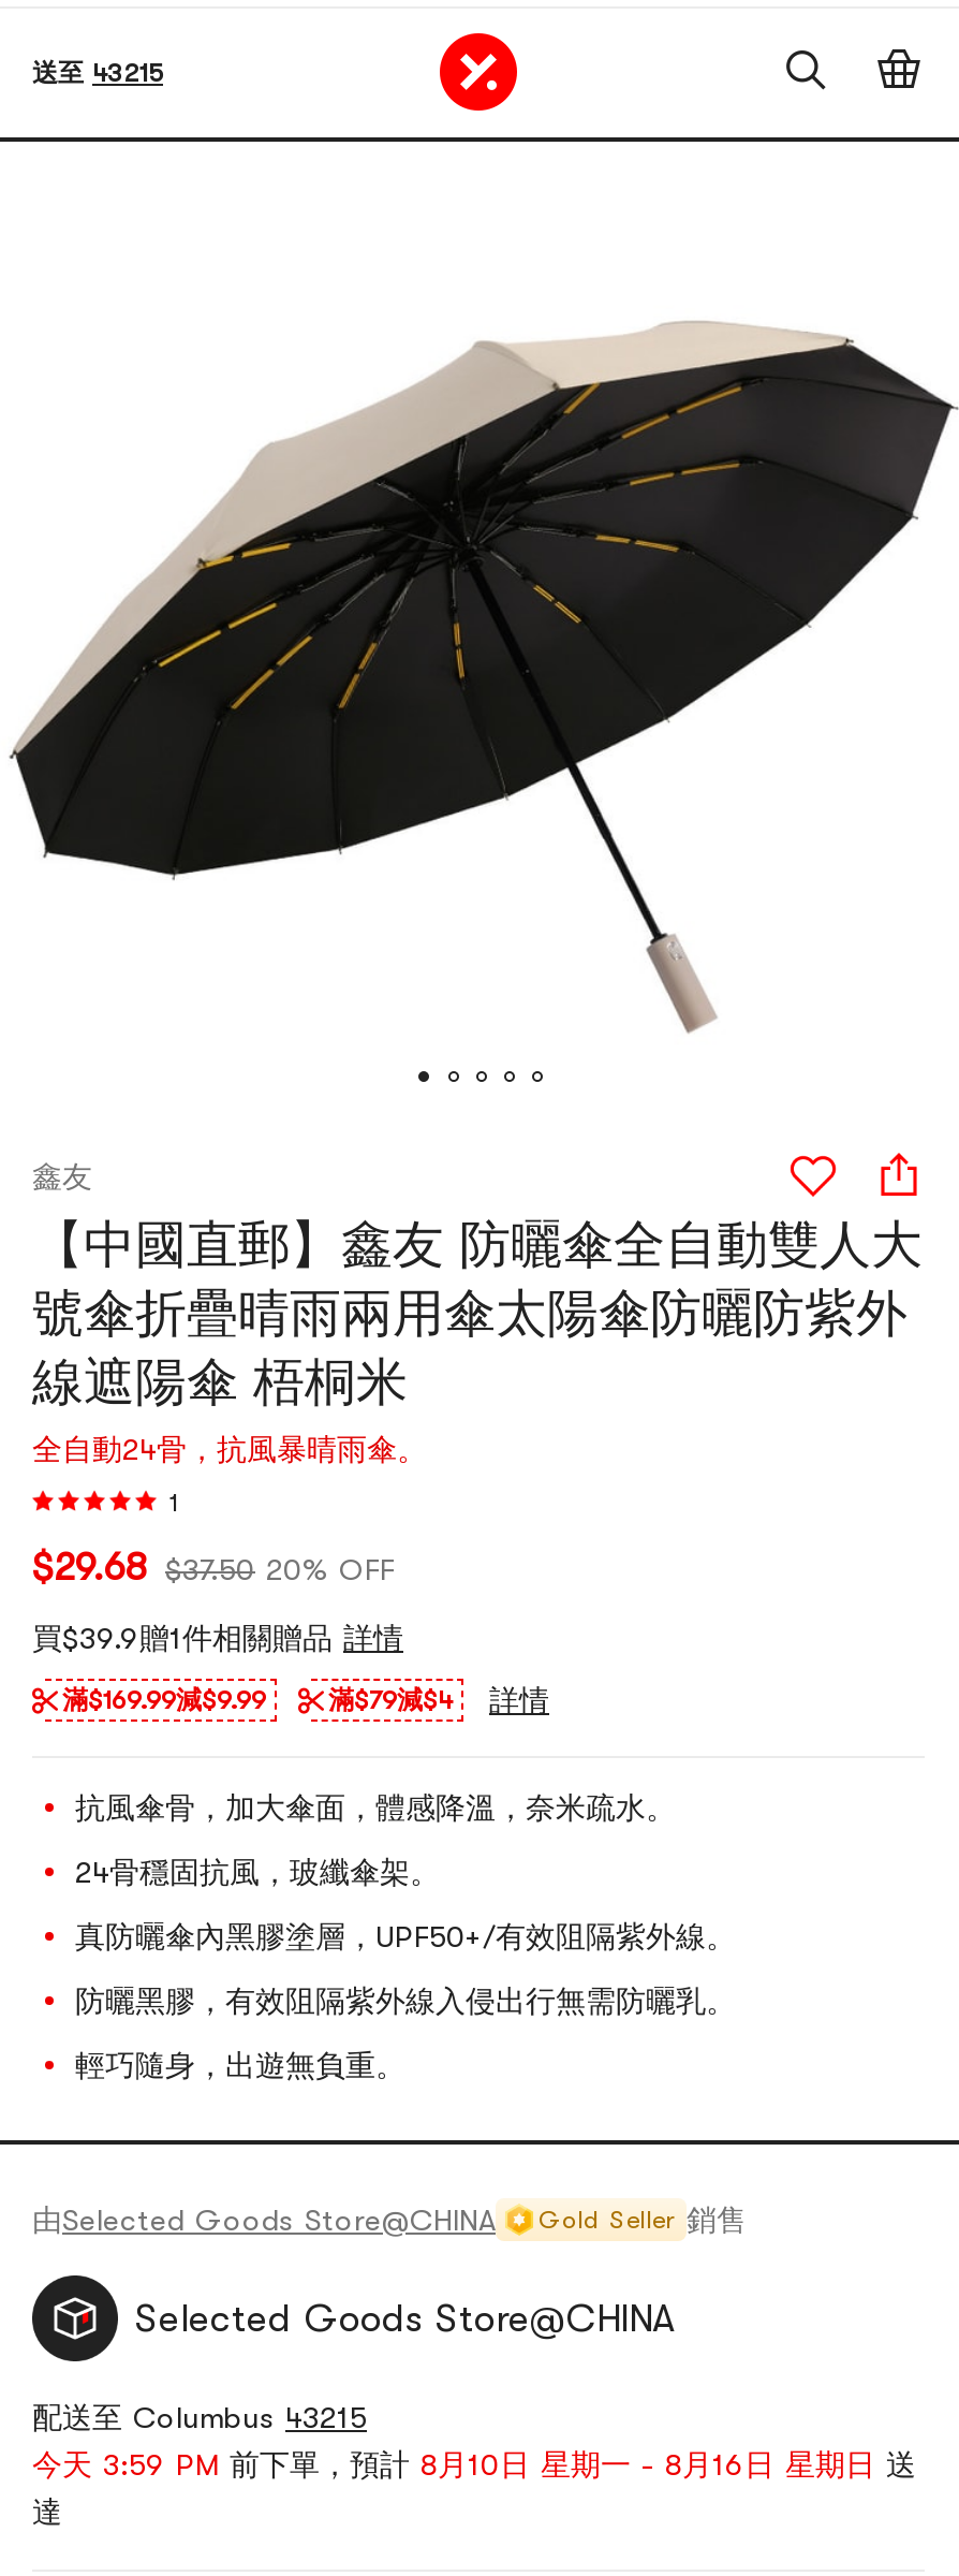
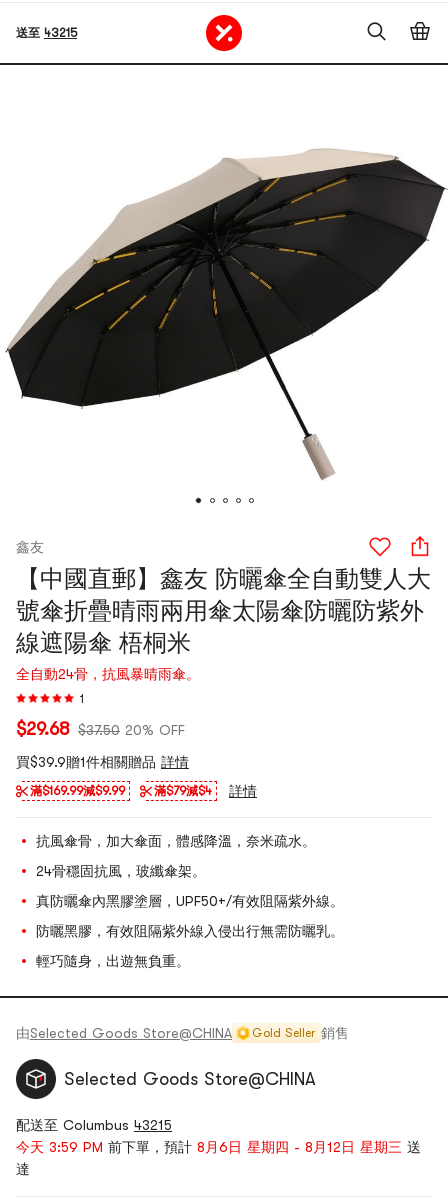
[32,2447,916,2482] 今天 3:59 PM前下單，預計8月10日 星期一 - 8月16日 星期日送 -> [16,1139,421,1155] 今天 3:59 PM前下單，預計8月6日 星期四 - 8月12日 星期三送

